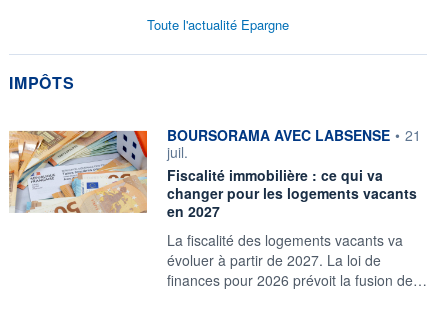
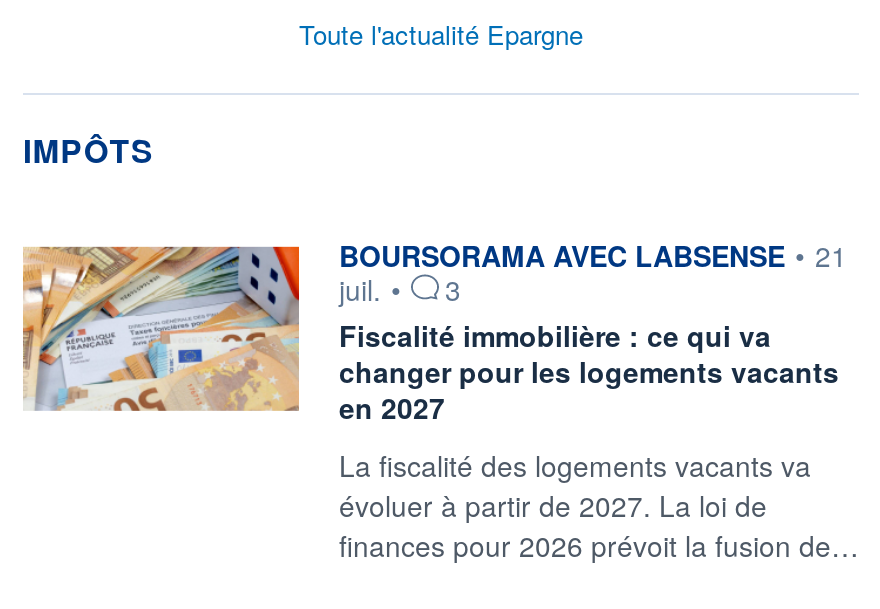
[167,142,188,162] juil. -> [339,270,461,310] juil. • | 3

